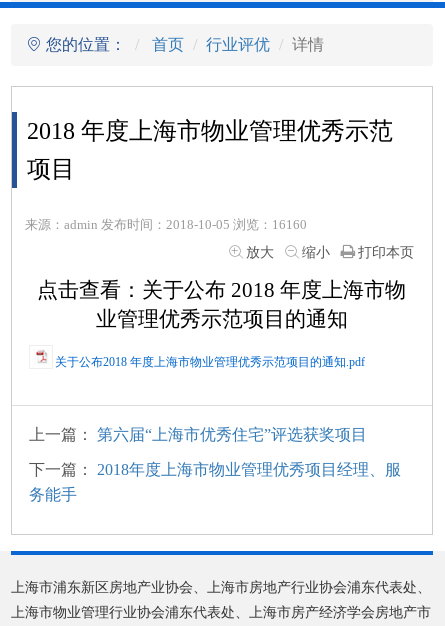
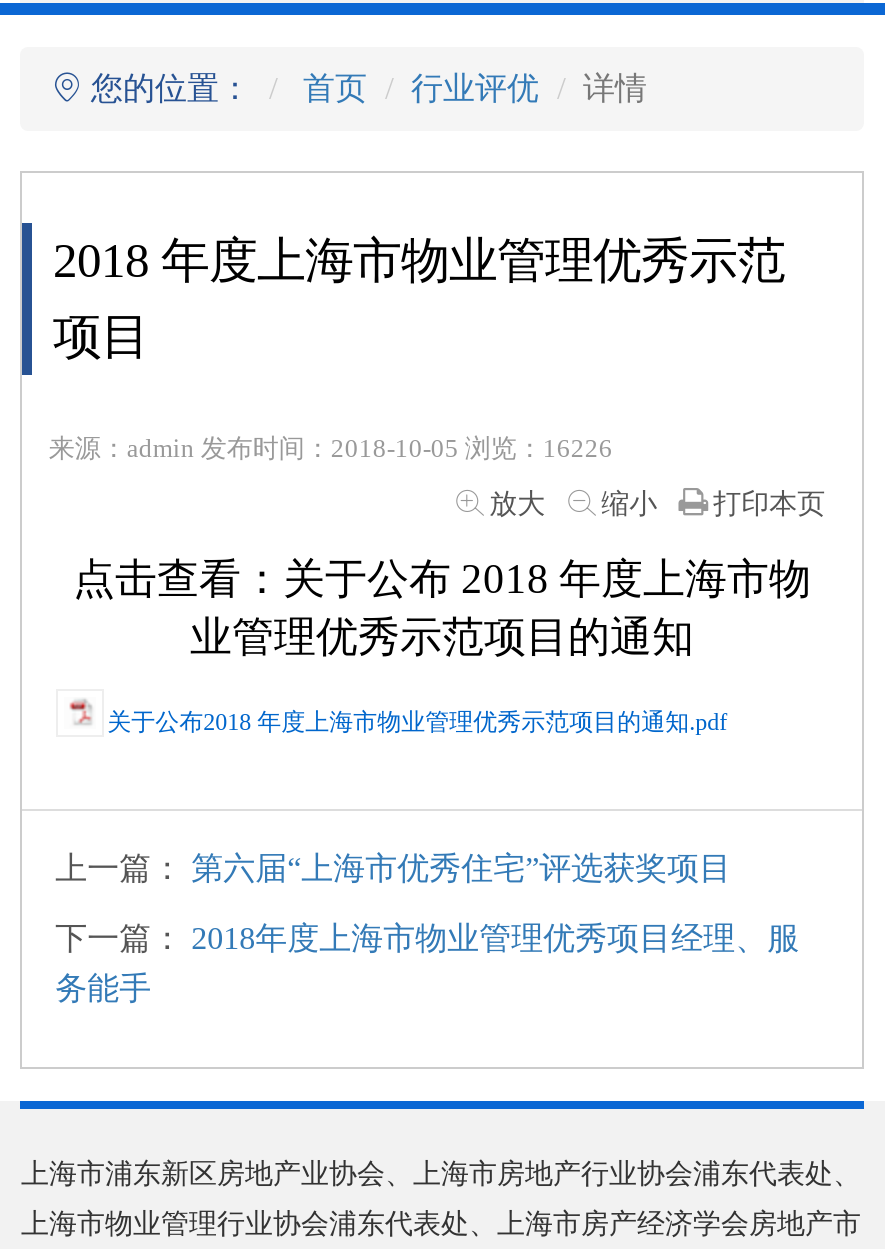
[25,217,307,232] 来源：admin 发布时间：2018-10-05 浏览：16160 -> [49,433,613,463] 来源：admin 发布时间：2018-10-05 浏览：16226

